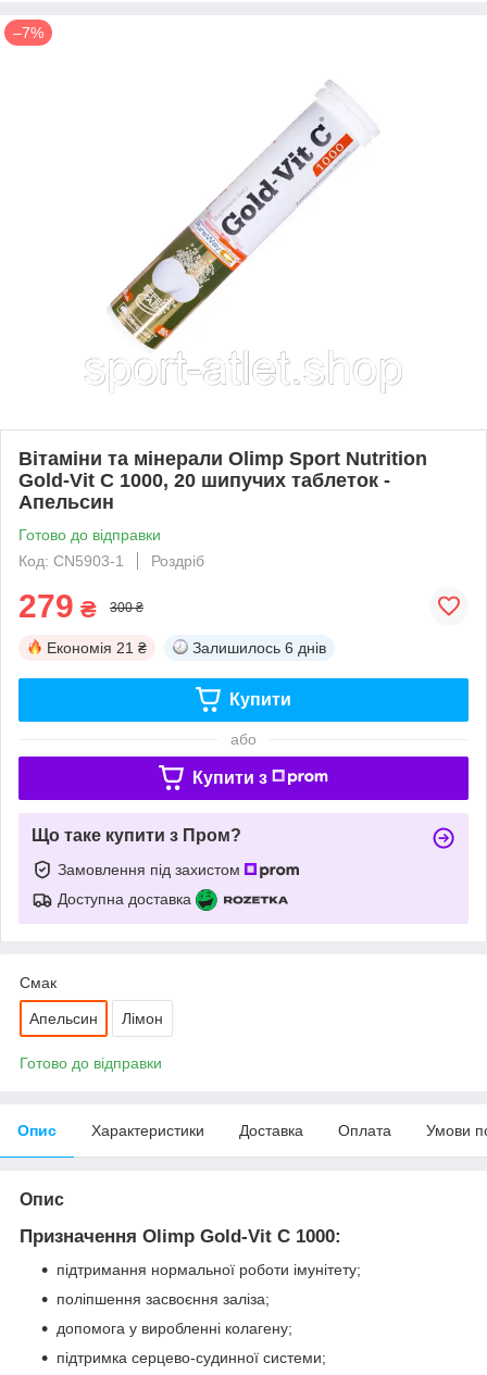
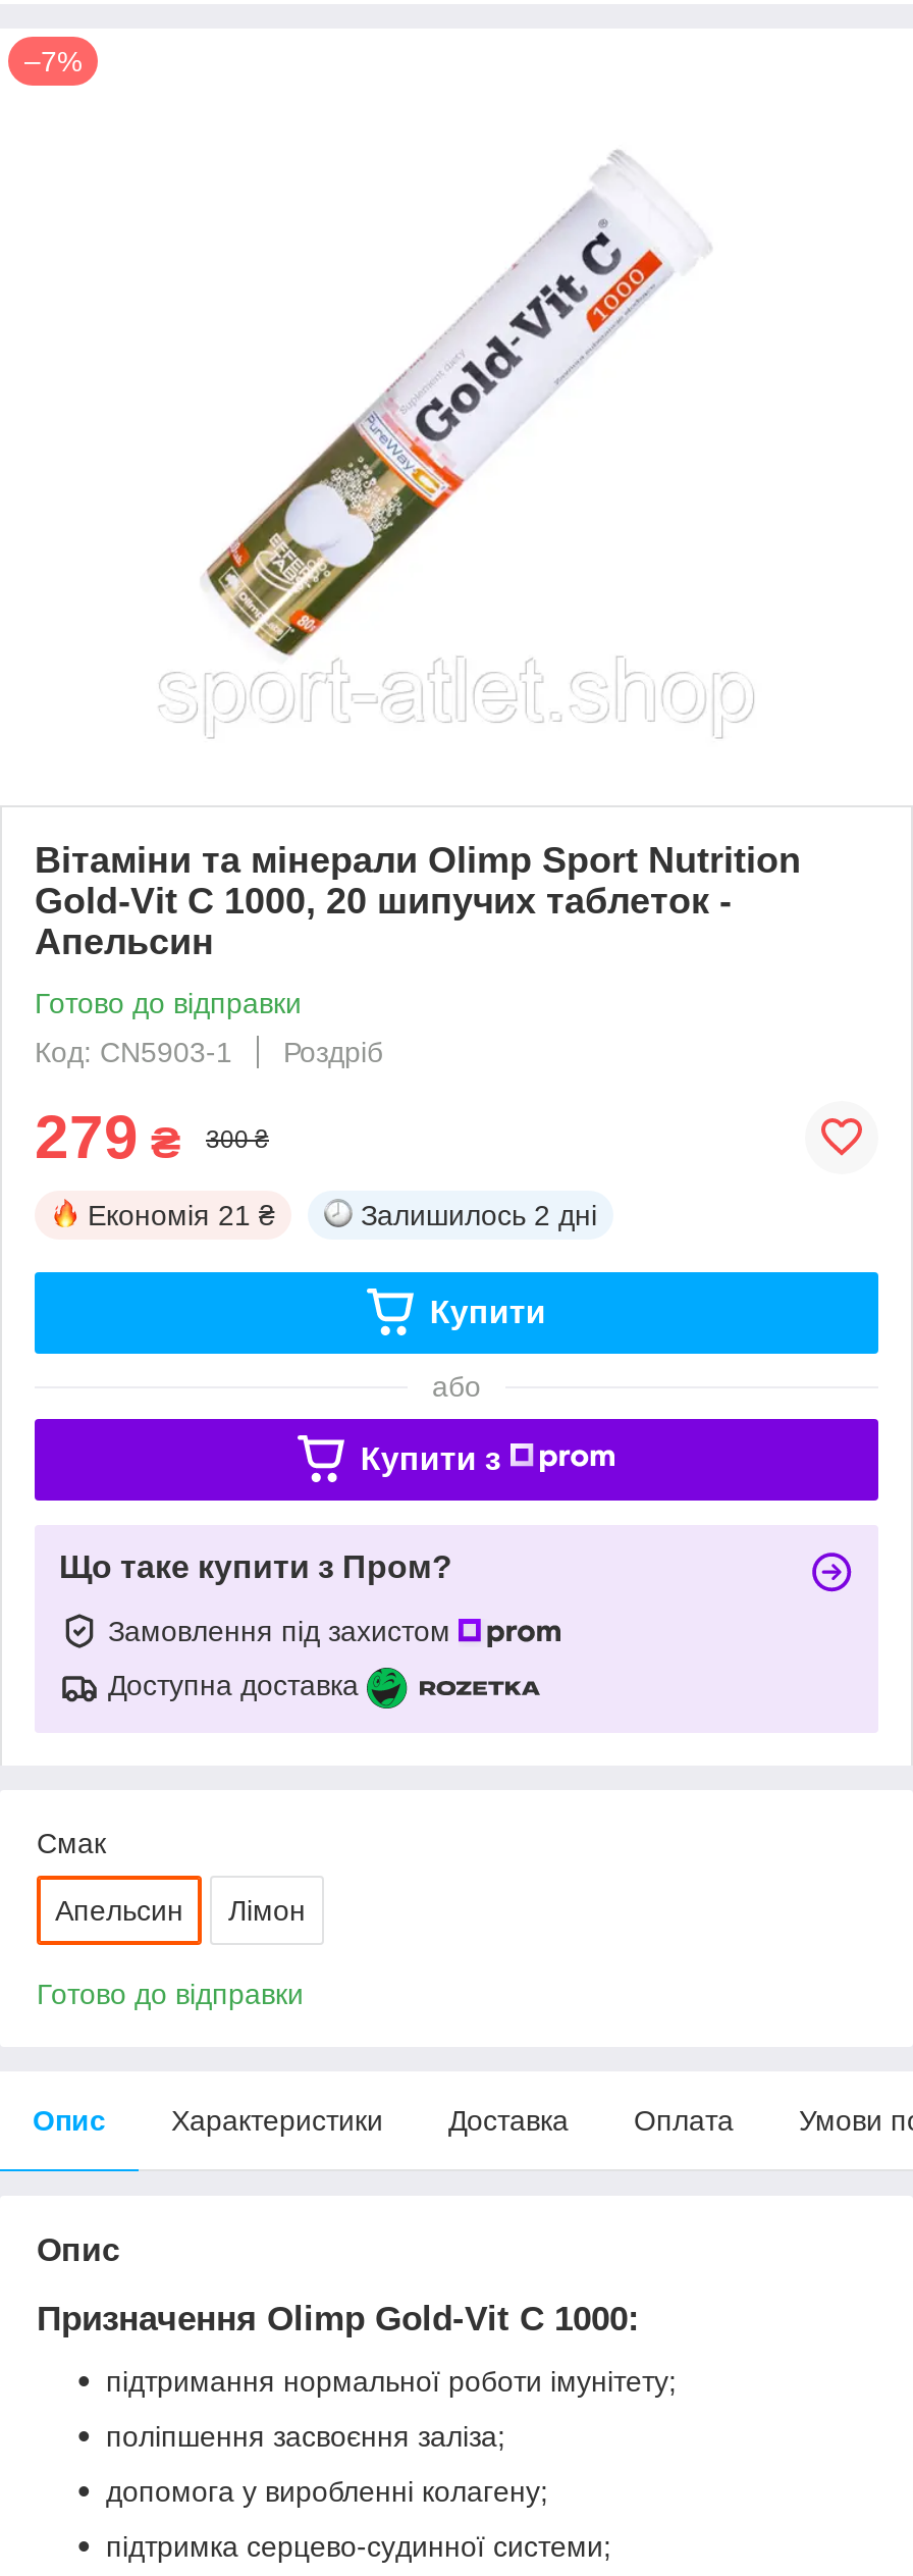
[192,639,326,656] Залишилось 6 днів -> [361,1198,597,1231] Залишилось 2 дні

